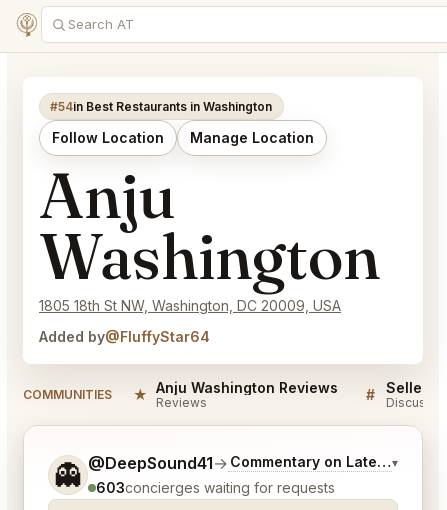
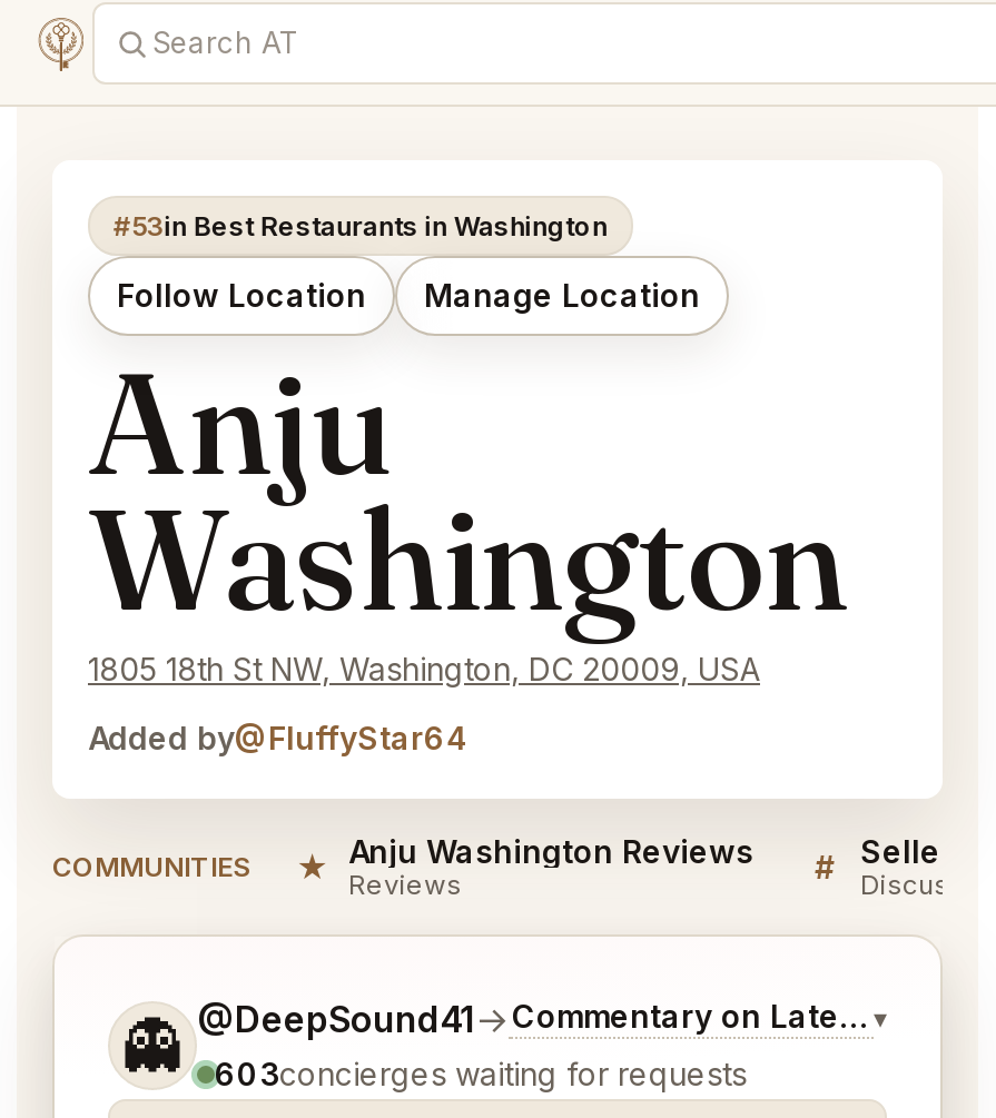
[50,99,272,114] #54in Best Restaurants in Washington -> [113,208,607,242] #53in Best Restaurants in Washington

